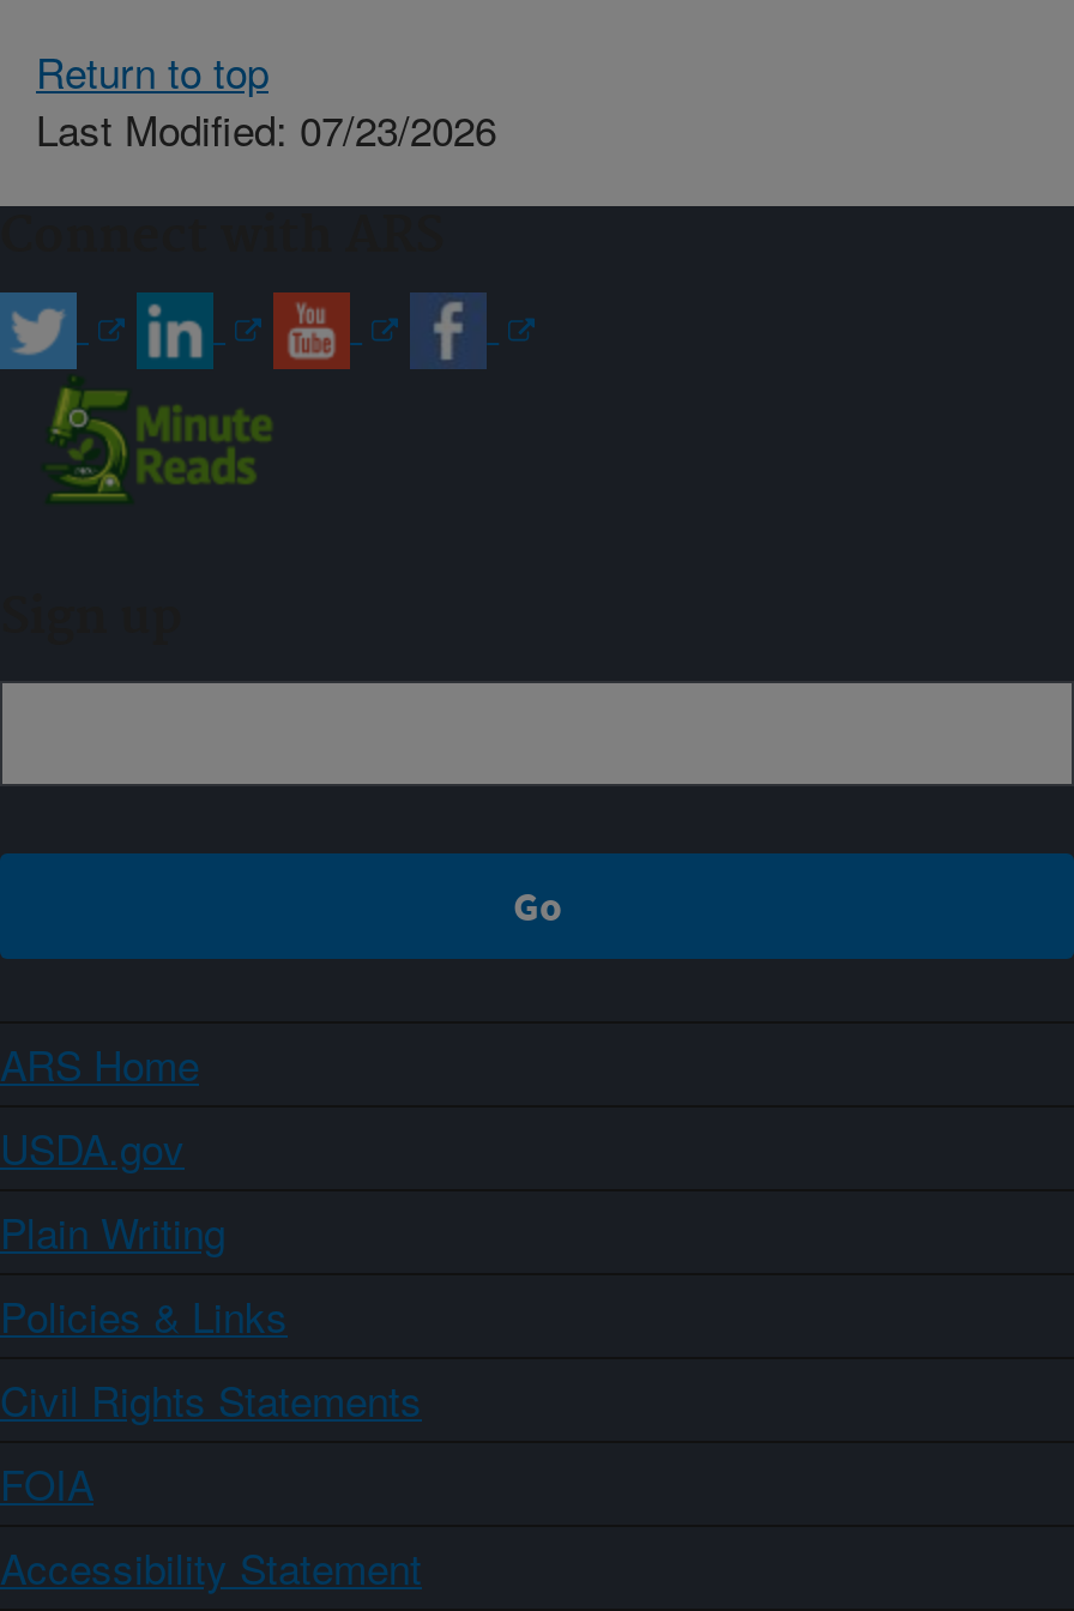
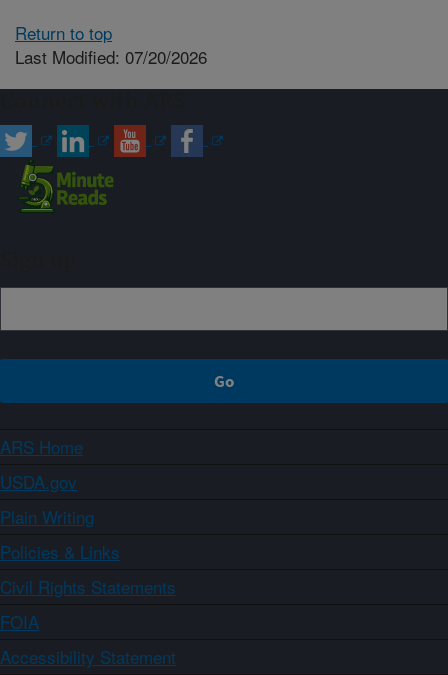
[36,97,496,157] Last Modified: 07/23/2026 -> [15,43,207,68] Last Modified: 07/20/2026

